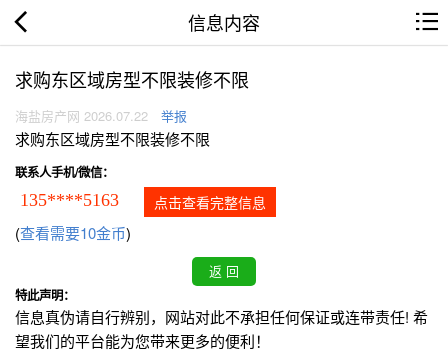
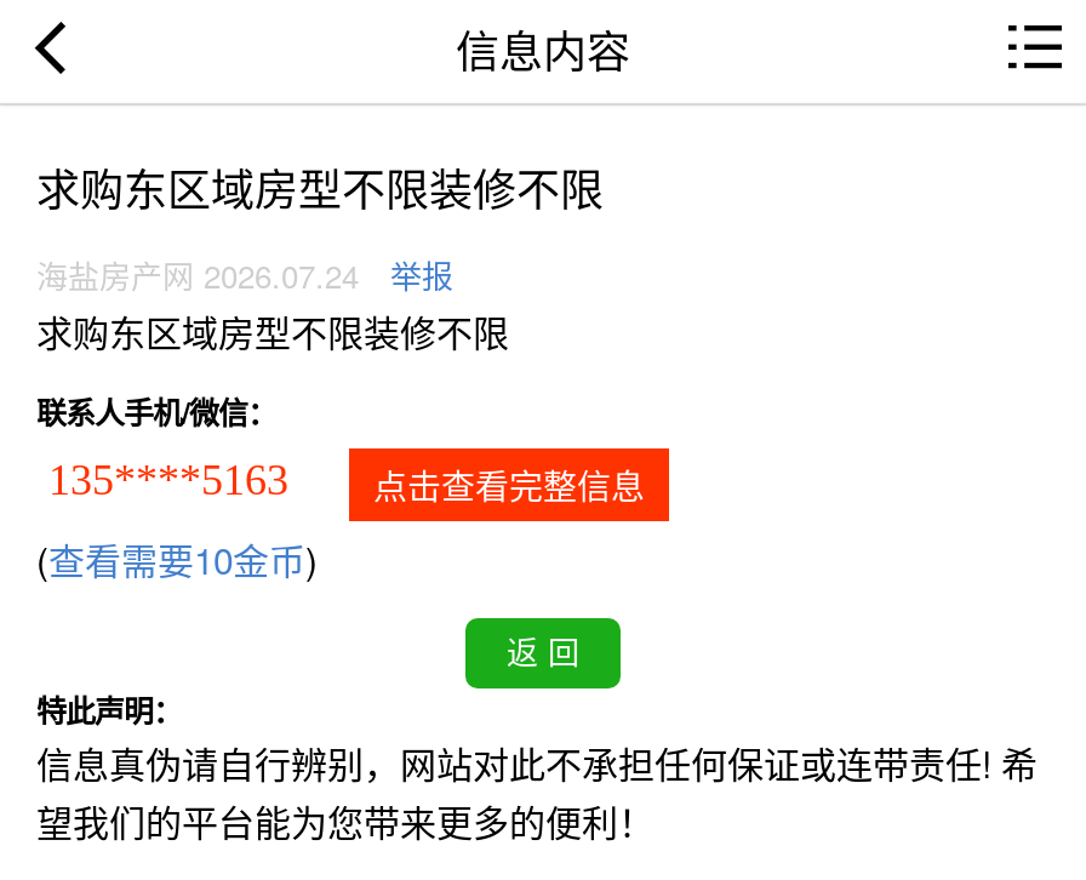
[15,106,187,125] 海盐房产网 2026.07.22 举报 -> [36,253,453,299] 海盐房产网 2026.07.24 举报

